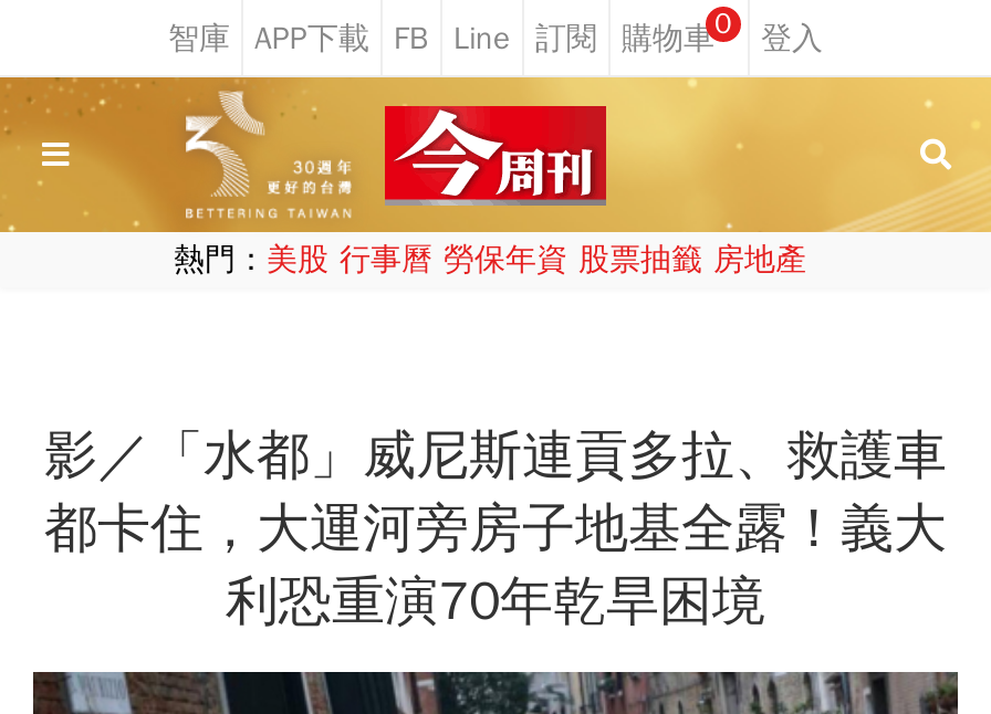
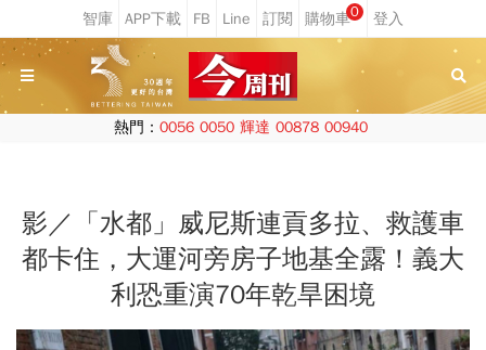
[174,241,806,279] 熱門：美股 行事曆 勞保年資 股票抽籤 房地產 -> [113,118,367,137] 熱門：0056 0050 輝達 00878 00940

